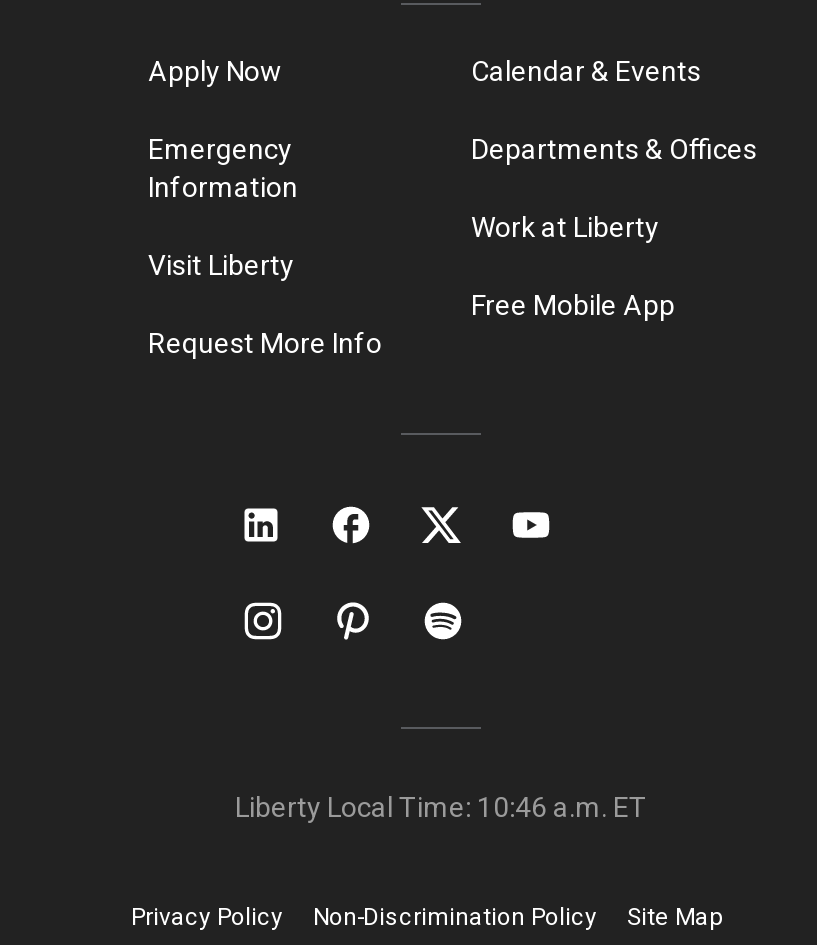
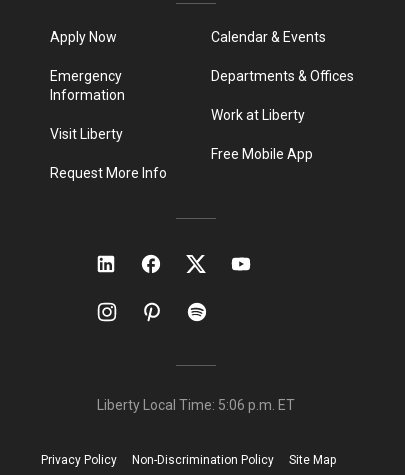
[235,791,647,823] Liberty Local Time: 10:46 a.m. ET -> [97,397,295,413] Liberty Local Time: 5:06 p.m. ET

